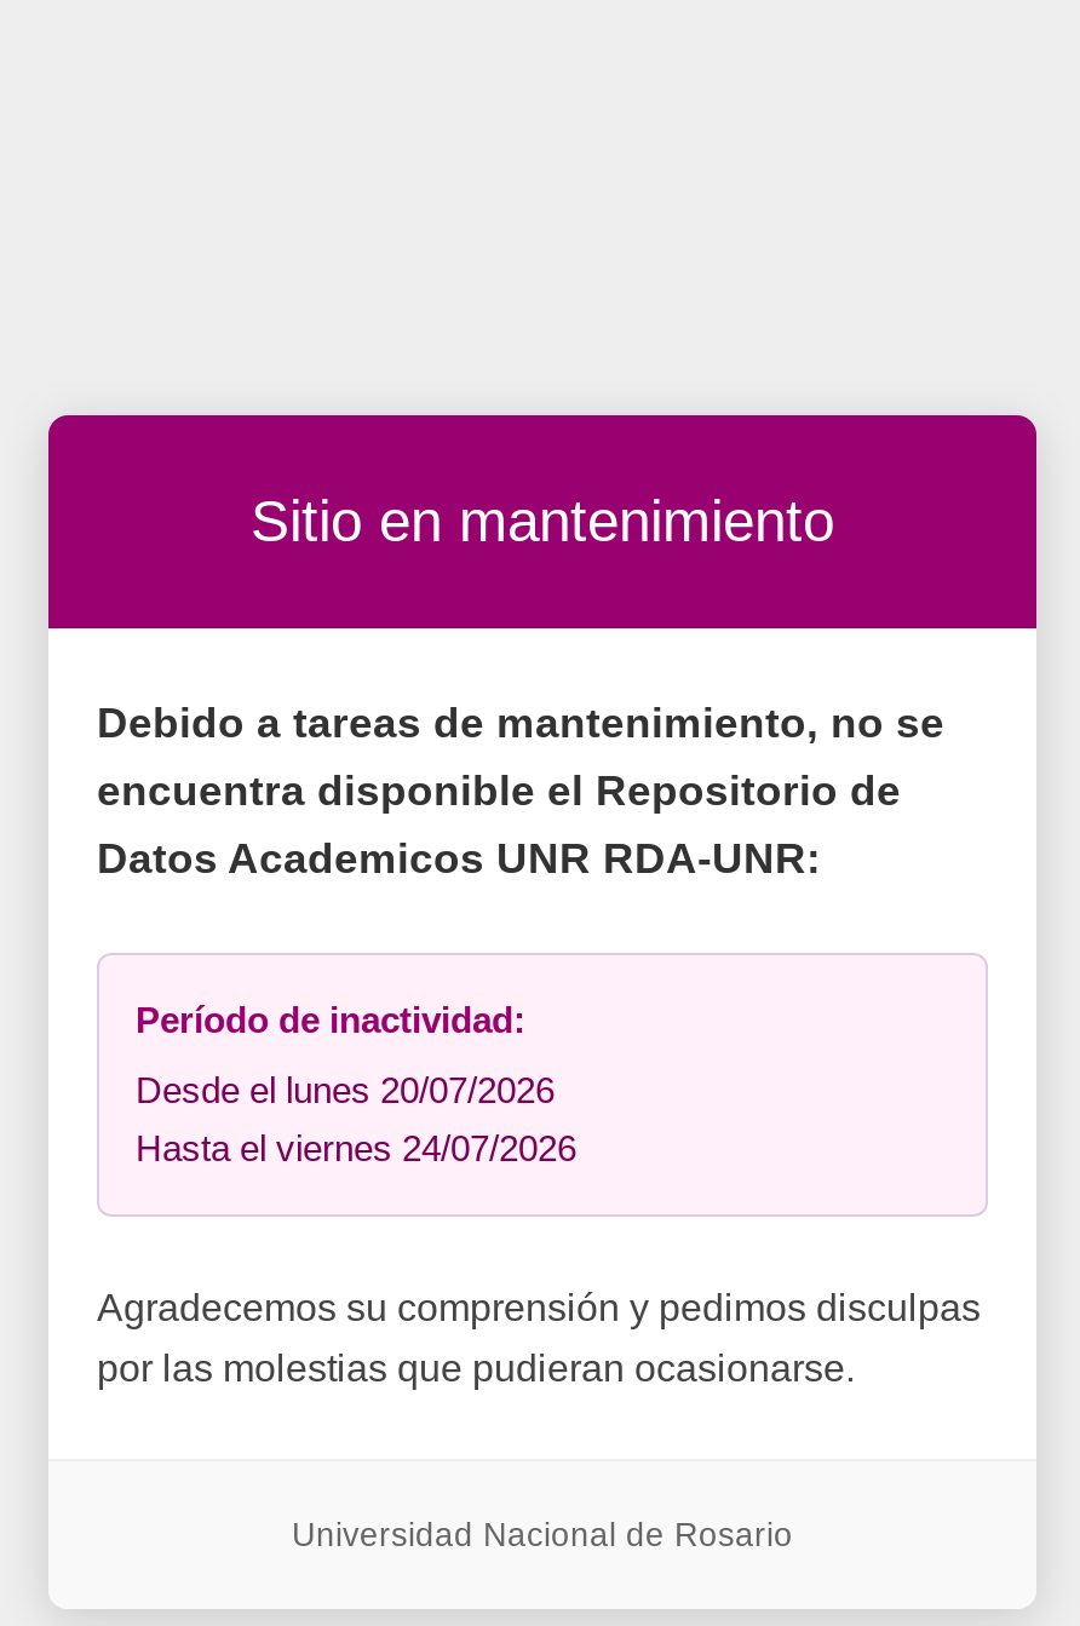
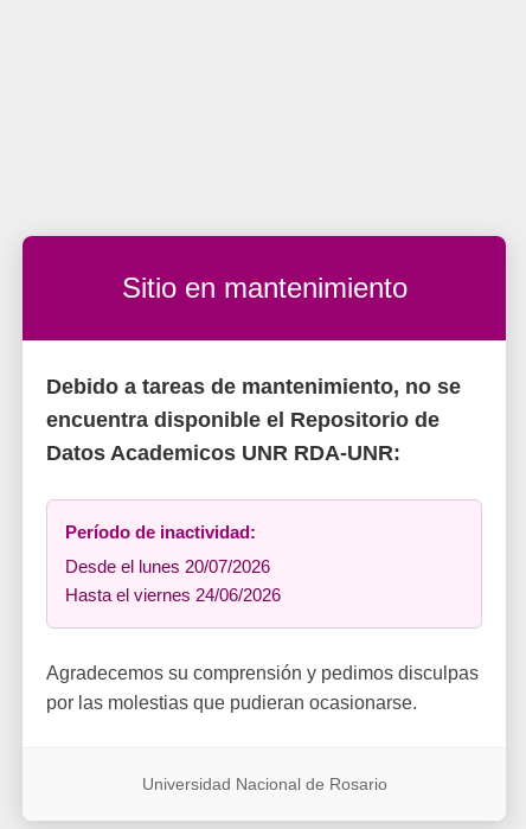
[136,1126,576,1167] Hasta el viernes 24/07/2026 -> [65,584,281,604] Hasta el viernes 24/06/2026

